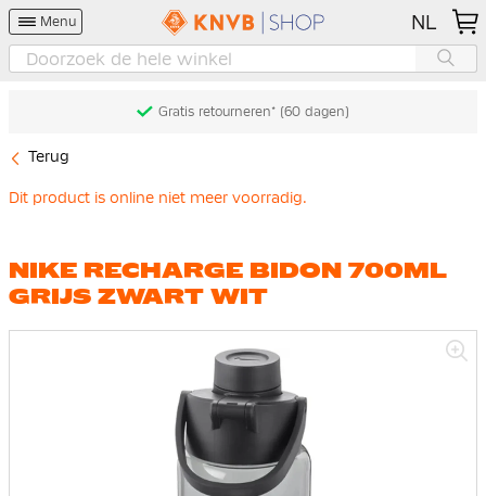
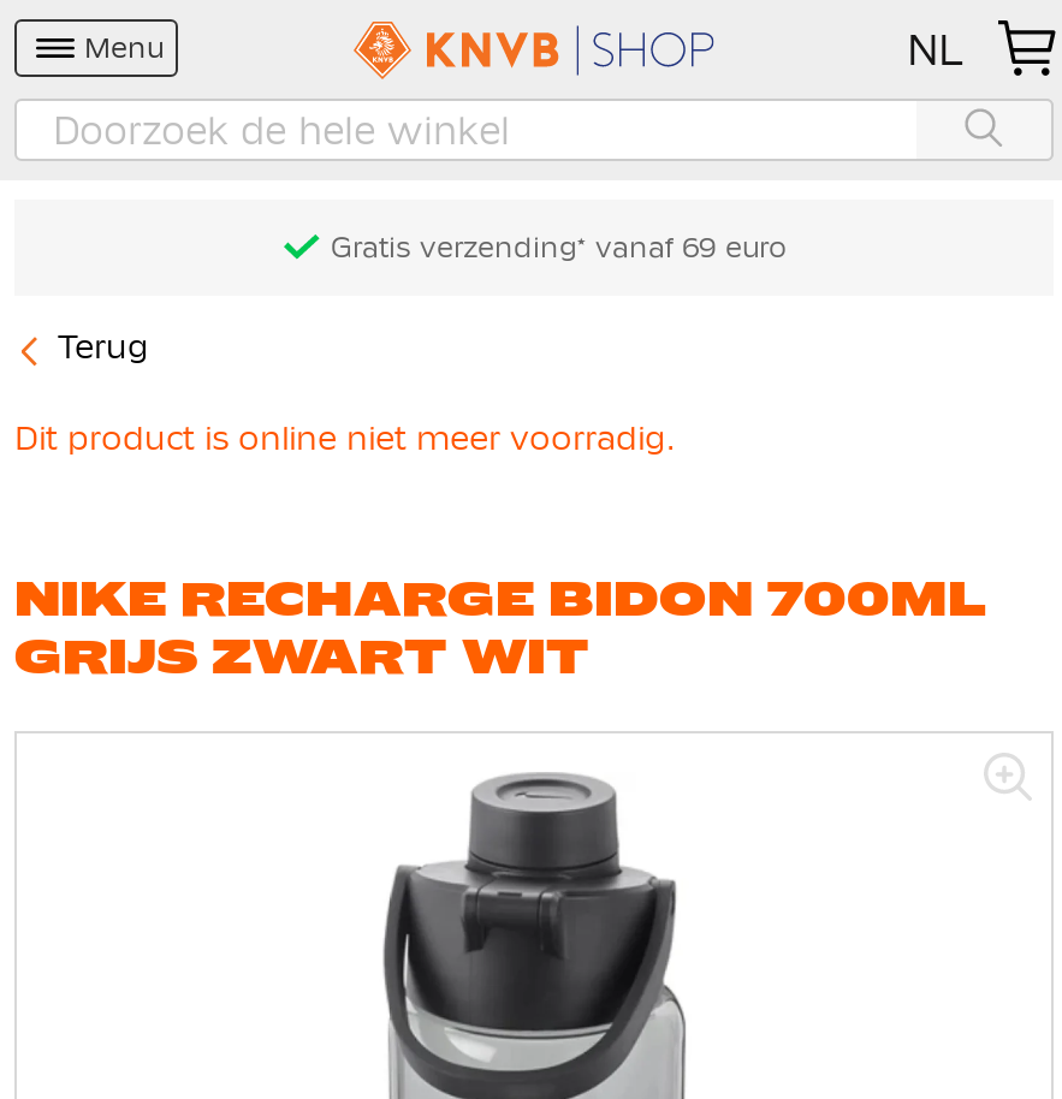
[158,104,349,119] Gratis retourneren* (60 dagen) -> [331,231,785,265] Gratis verzending* vanaf 69 euro

